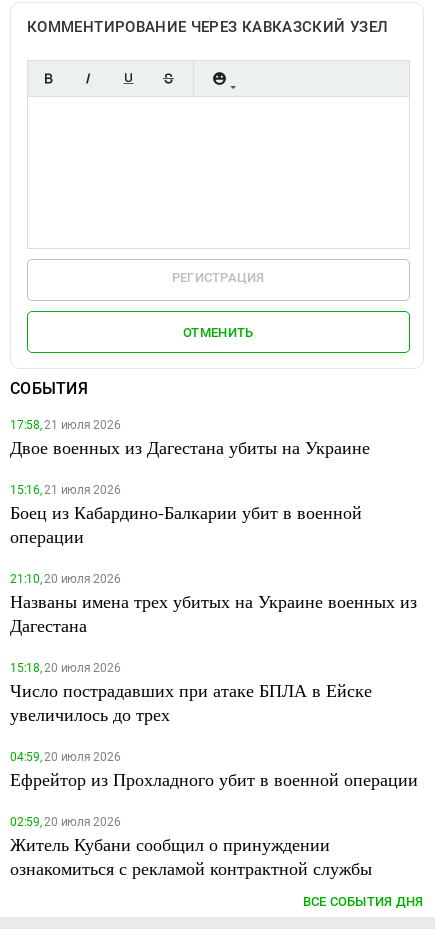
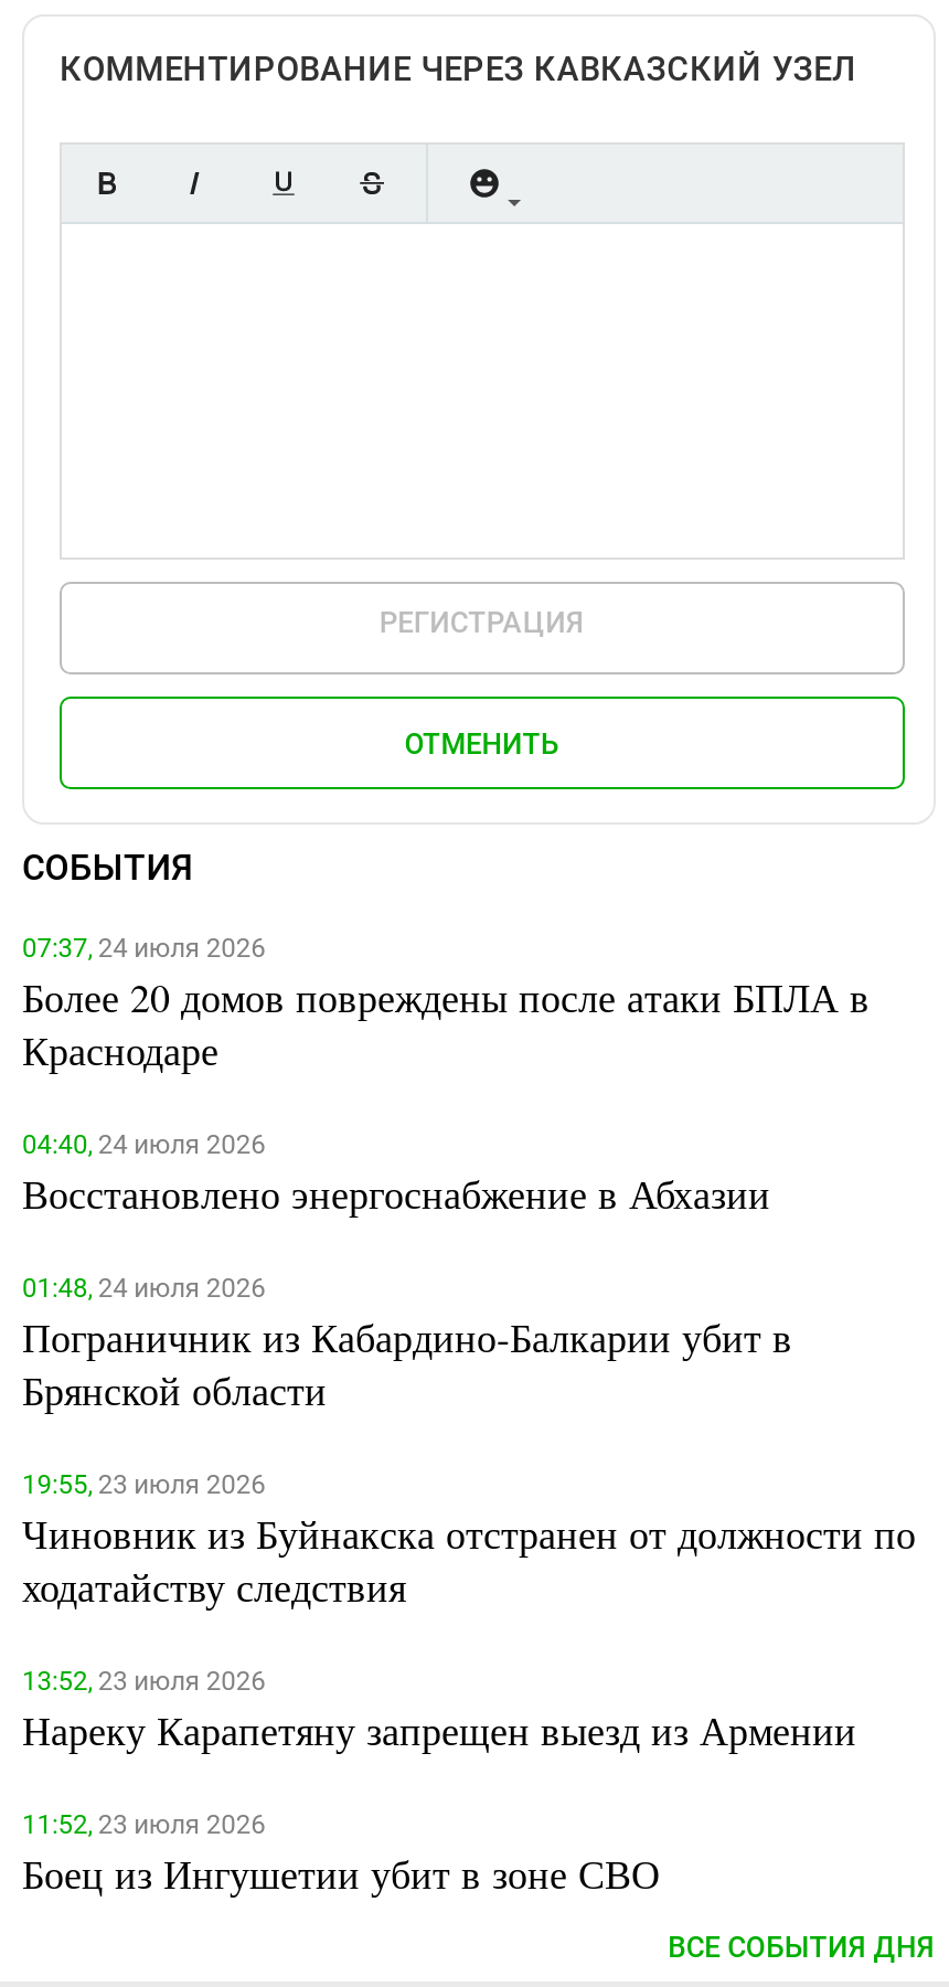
[10,418,370,459] 17:58, 21 июля 2026 | Двое военных из Дагестана убиты на Украине -> [22,934,870,1077] 07:37, 24 июля 2026 | Более 20 домов повреждены после атаки БПЛА в | Краснодаре
[10,483,362,548] 15:16, 21 июля 2026 | Боец из Кабардино-Балкарии убит в военной | операции -> [22,1130,770,1221] 04:40, 24 июля 2026 | Восстановлено энергоснабжение в Абхазии
[10,572,417,637] 21:10, 20 июля 2026 | Названы имена трех убитых на Украине военных из | Дагестана -> [22,1274,792,1417] 01:48, 24 июля 2026 | Пограничник из Кабардино-Балкарии убит в | Брянской области
[10,661,372,726] 15:18, 20 июля 2026 | Число пострадавших при атаке БПЛА в Ейске | увеличилось до трех -> [22,1470,916,1614] 19:55, 23 июля 2026 | Чиновник из Буйнакска отстранен от должности по | ходатайству следствия
[10,750,418,791] 04:59, 20 июля 2026 | Ефрейтор из Прохладного убит в военной операции -> [22,1667,856,1757] 13:52, 23 июля 2026 | Нареку Карапетяну запрещен выезд из Армении
[10,815,372,880] 02:59, 20 июля 2026 | Житель Кубани сообщил о принуждении | ознакомиться с рекламой контрактной службы -> [22,1810,660,1901] 11:52, 23 июля 2026 | Боец из Ингушетии убит в зоне СВО

